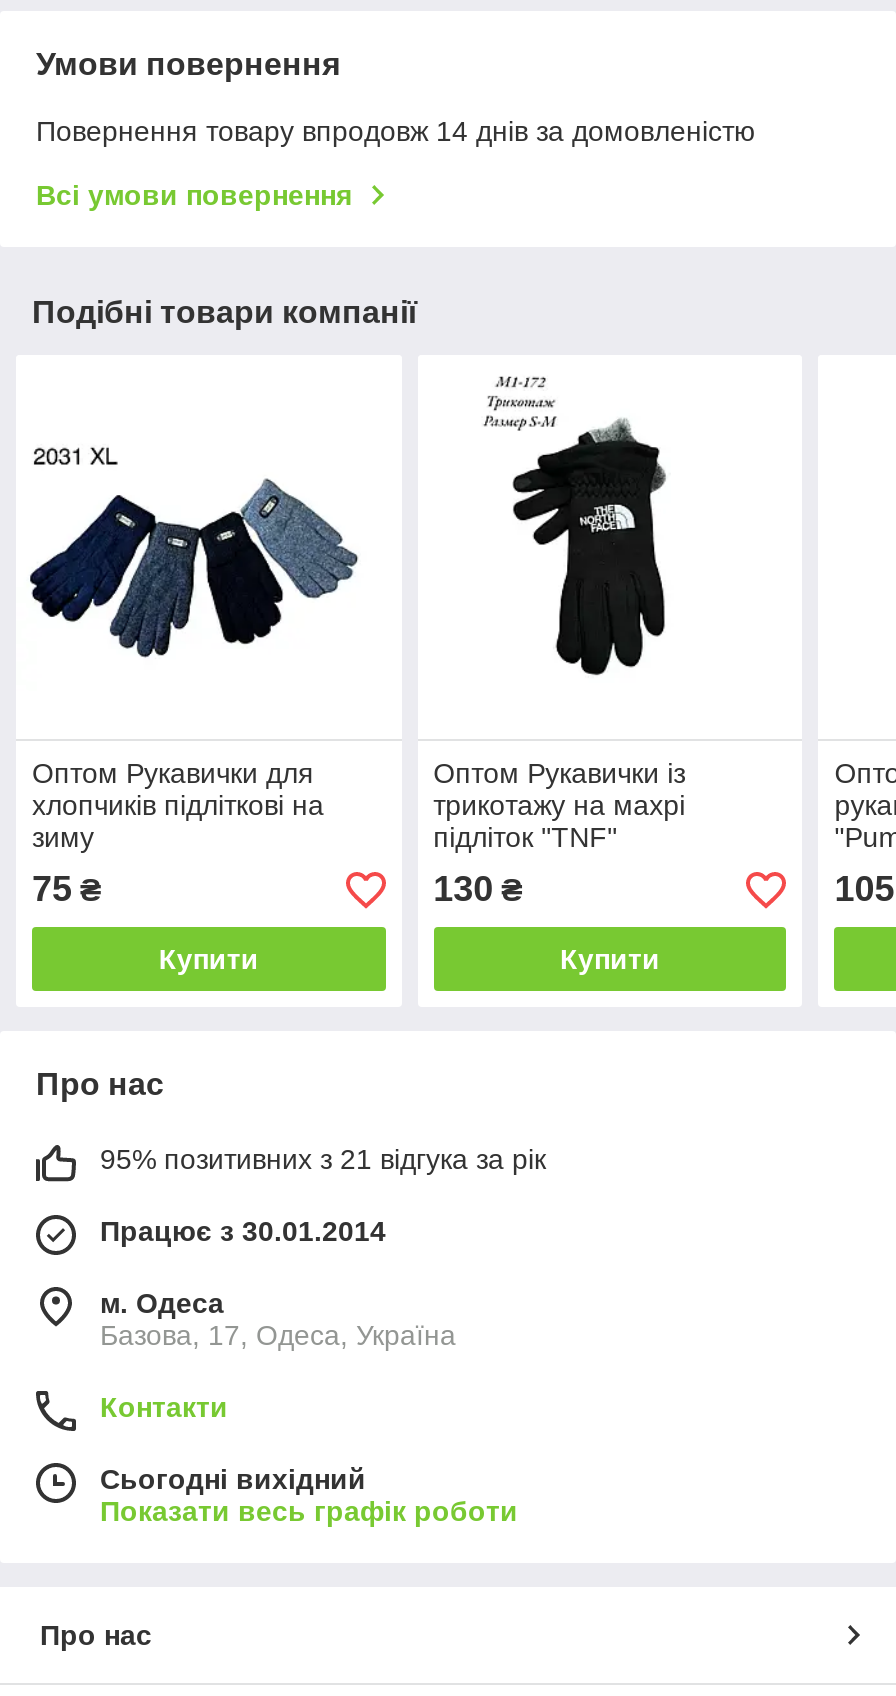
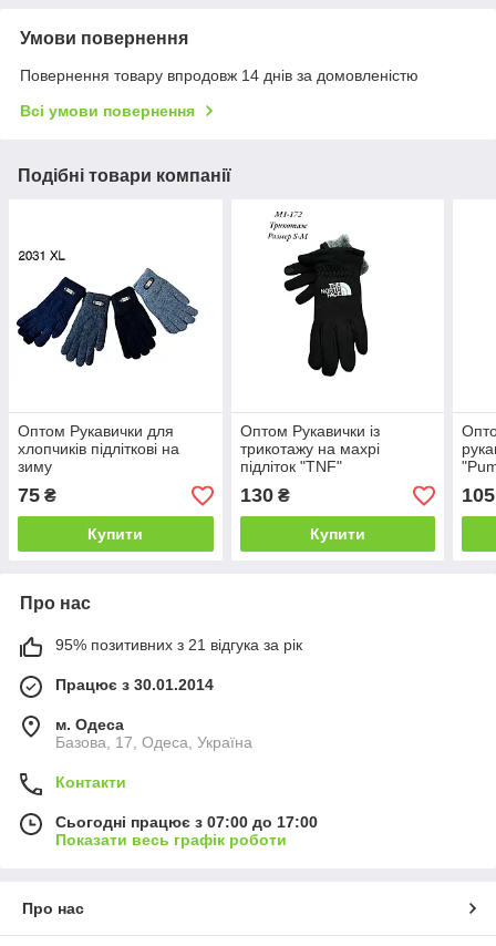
[100,1464,366,1496] Сьогодні вихідний -> [55,814,318,831] Сьогодні працює з 07:00 до 17:00

